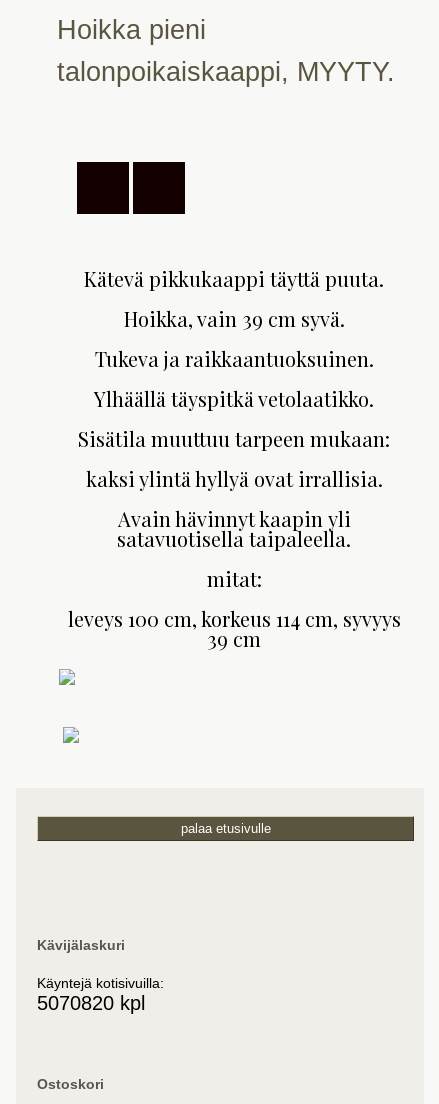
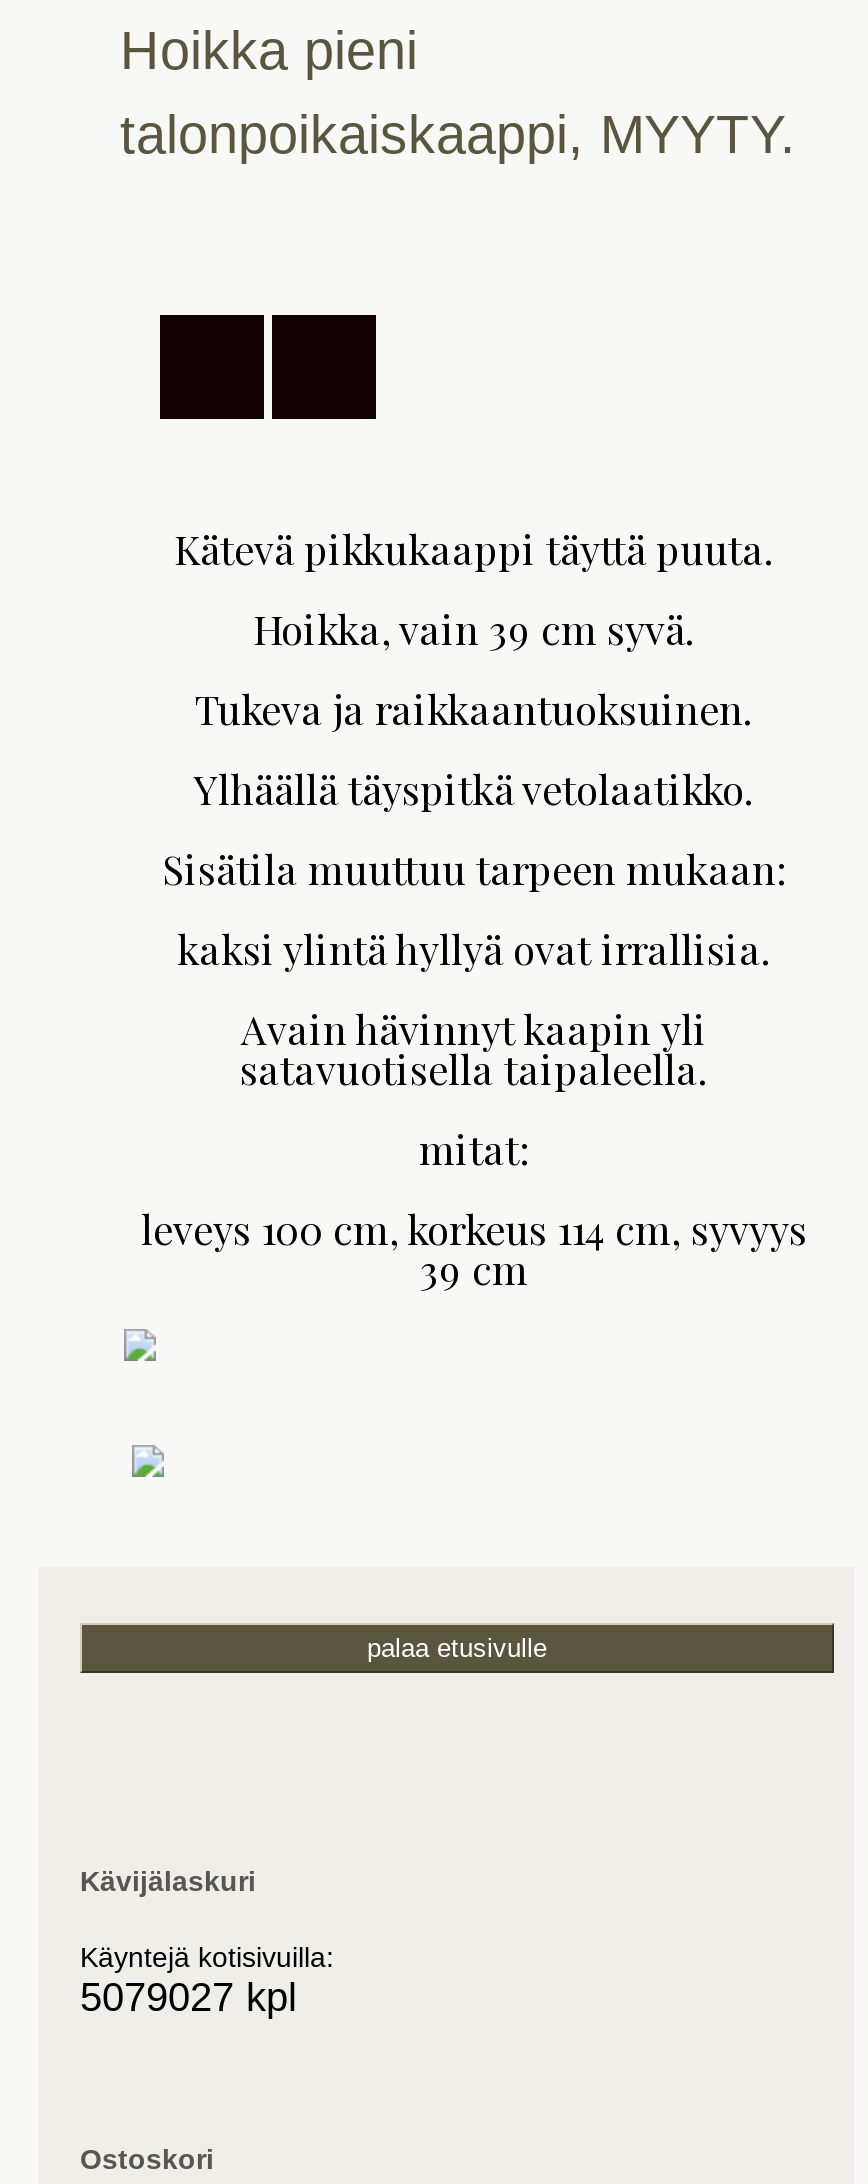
[37,992,145,1014] 5070820 kpl -> [80,1975,296,2019] 5079027 kpl

